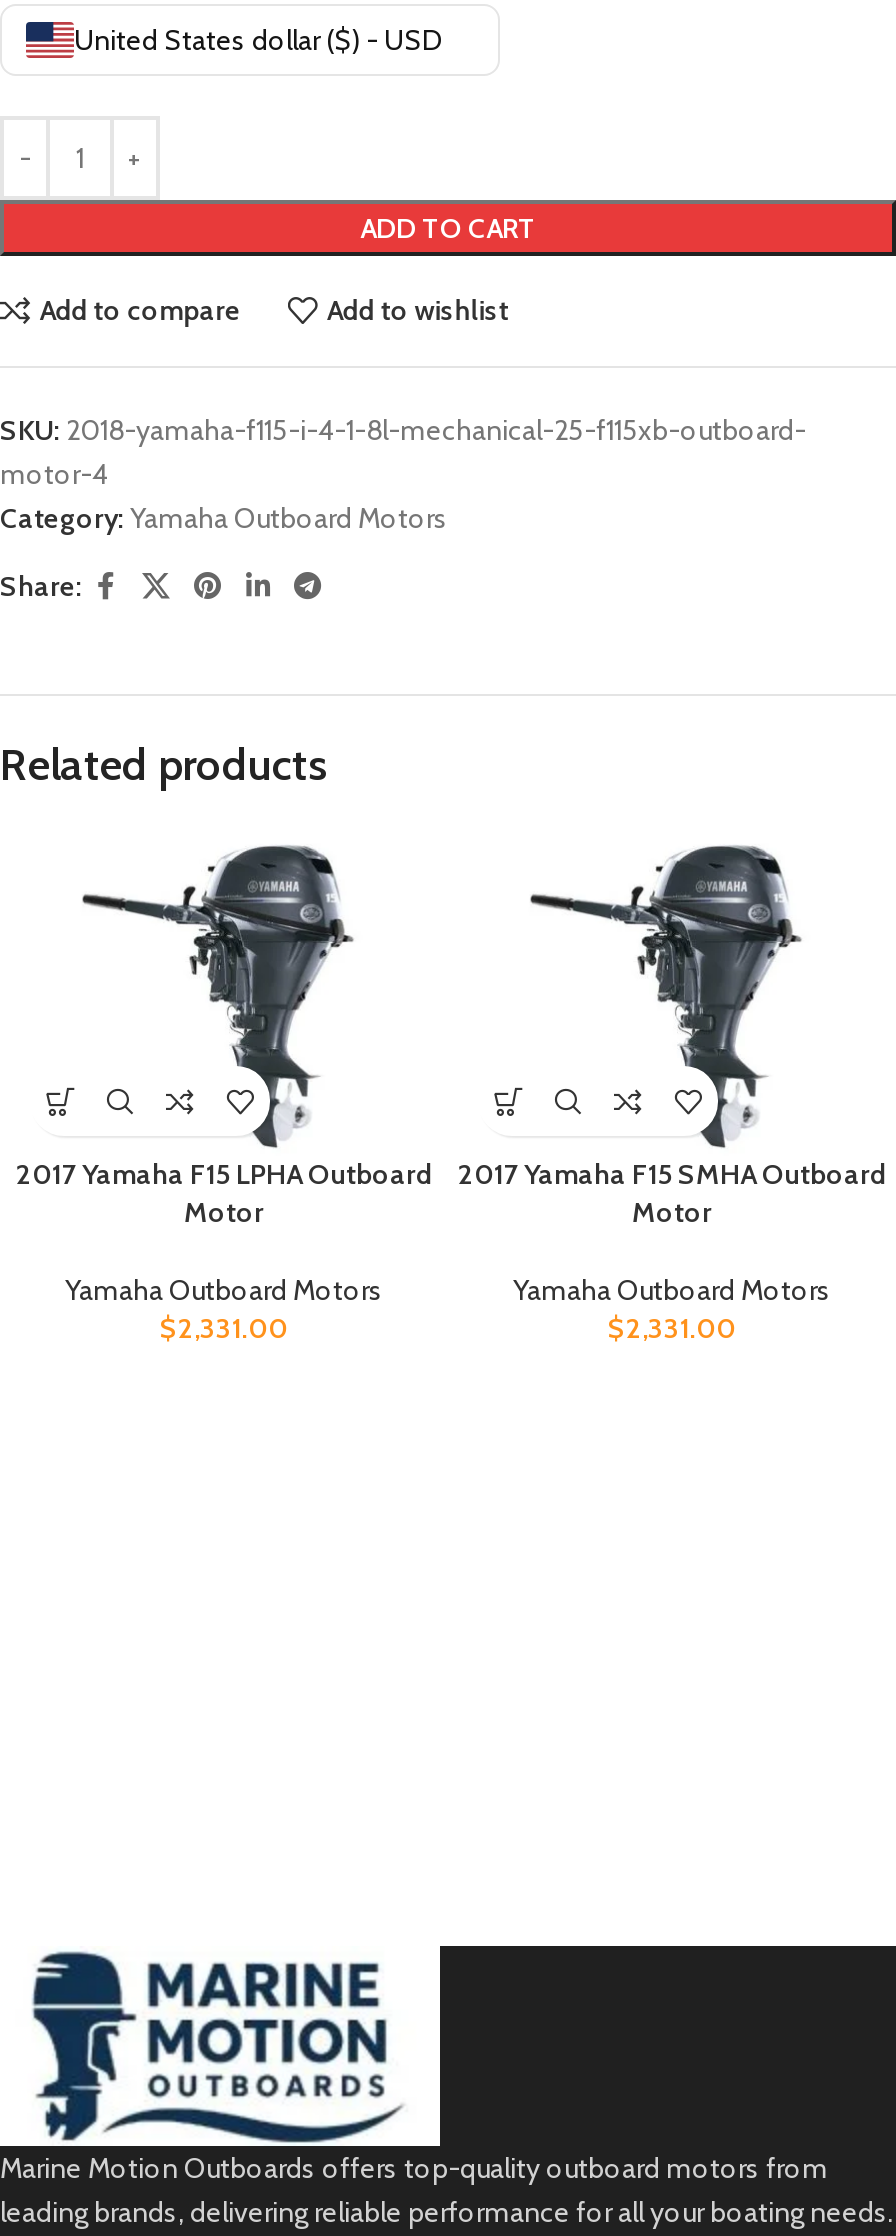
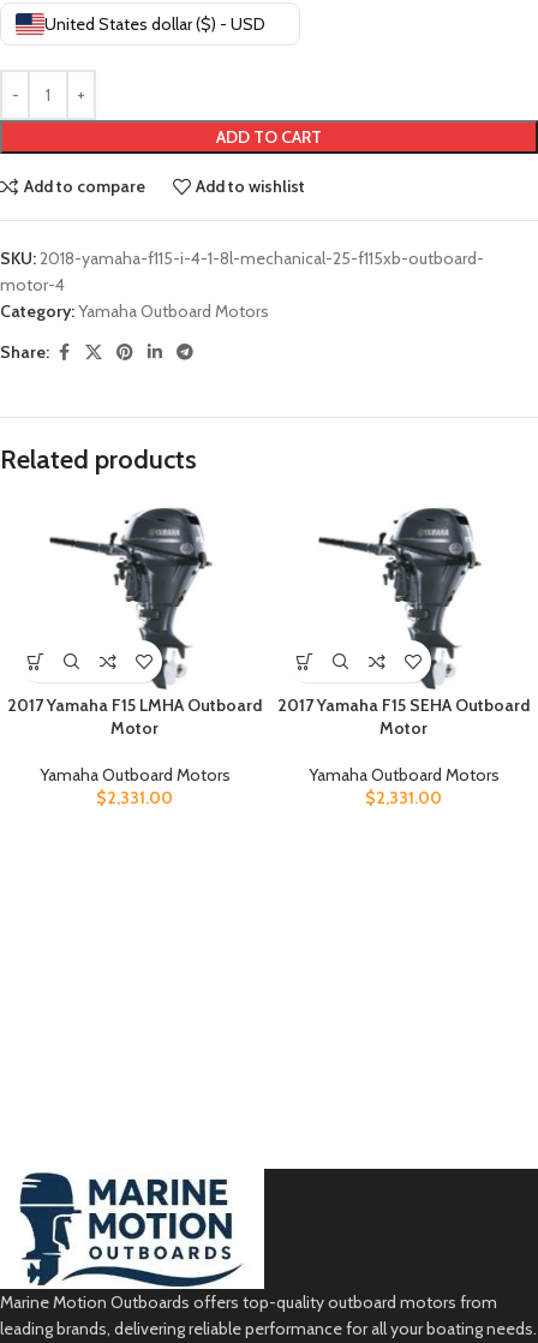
[16,1156,432,1192] 2017 Yamaha F15 LPHA Outboard -> [7,695,262,716] 2017 Yamaha F15 LMHA Outboard
[458,1156,886,1192] 2017 Yamaha F15 SMHA Outboard -> [277,695,530,716] 2017 Yamaha F15 SEHA Outboard

